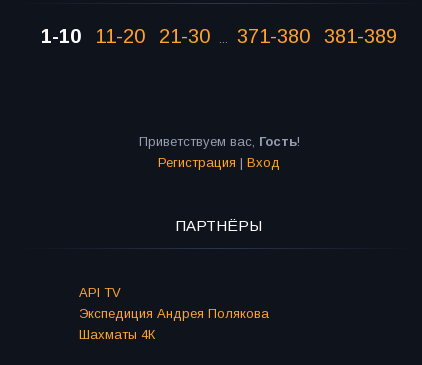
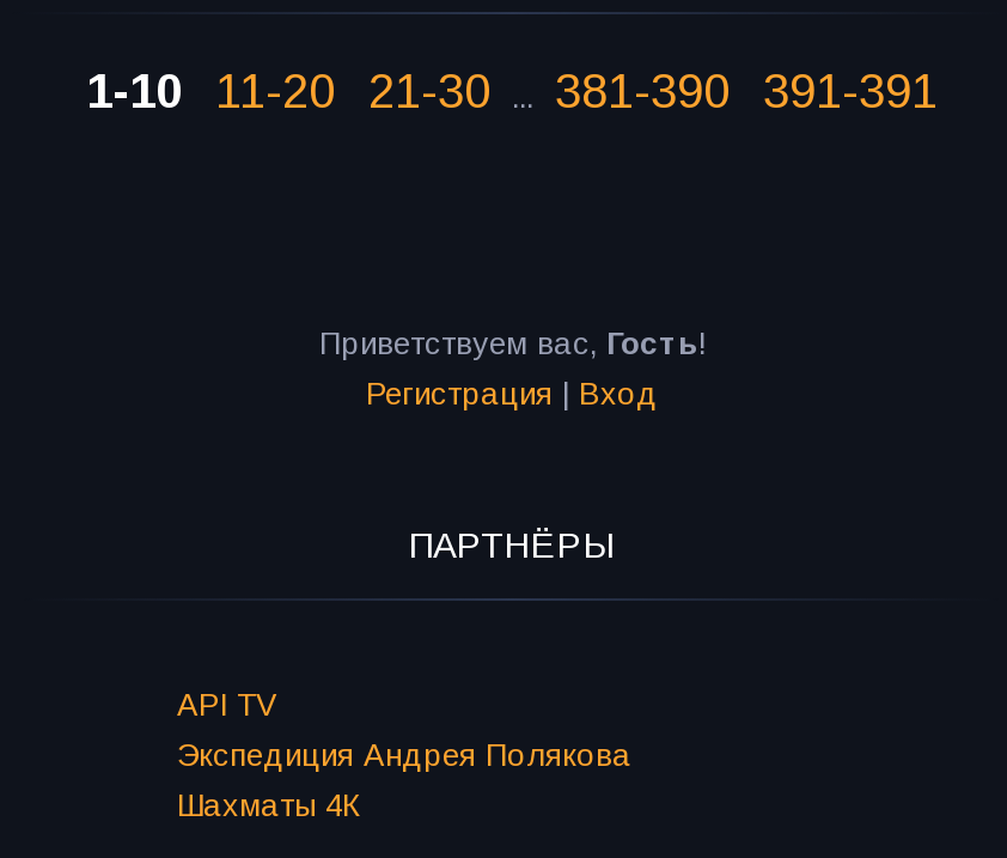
[159,25,310,47] 21-30 ... 371-380 -> [368,65,730,118] 21-30 ... 381-390
[324,25,397,47] 381-389 -> [763,65,938,118] 391-391

